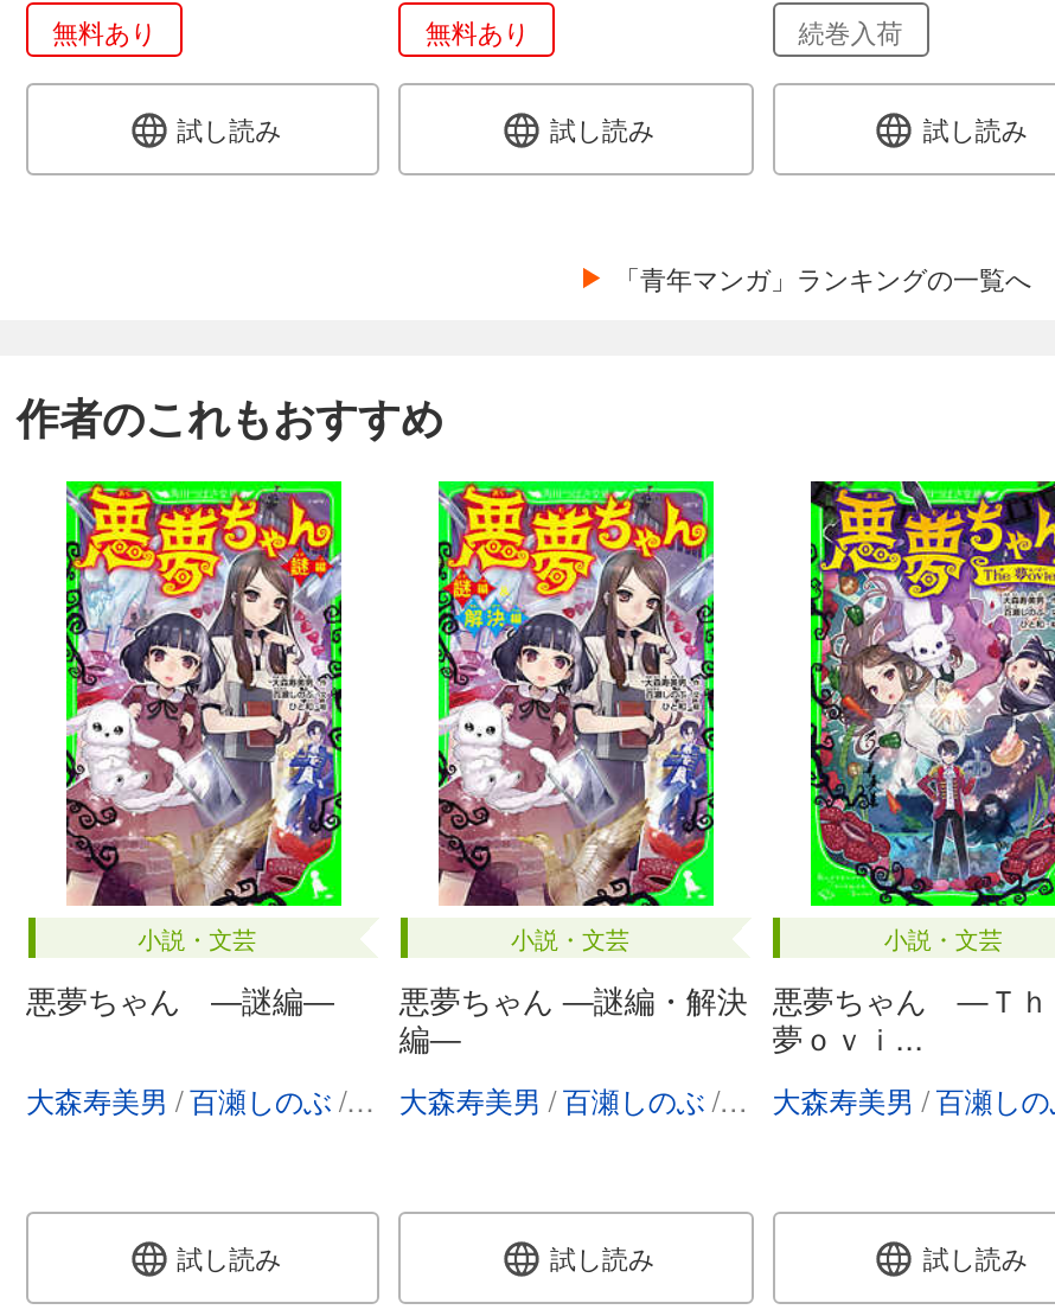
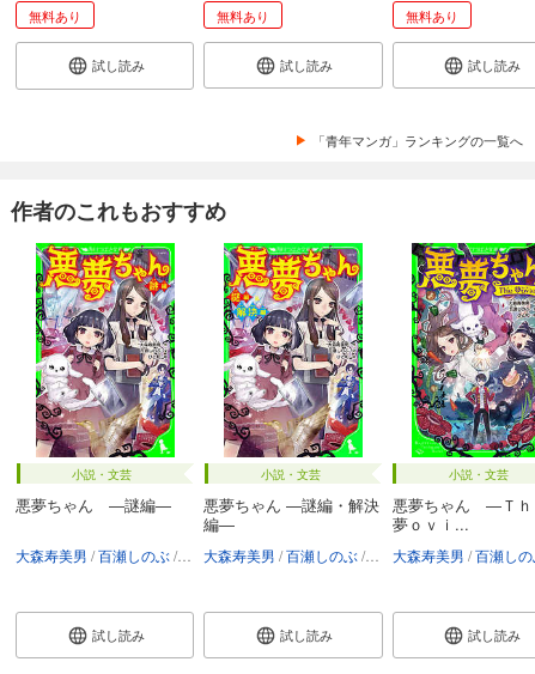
[798,12,903,50] 続巻入荷 -> [405,6,458,25] 無料あり

